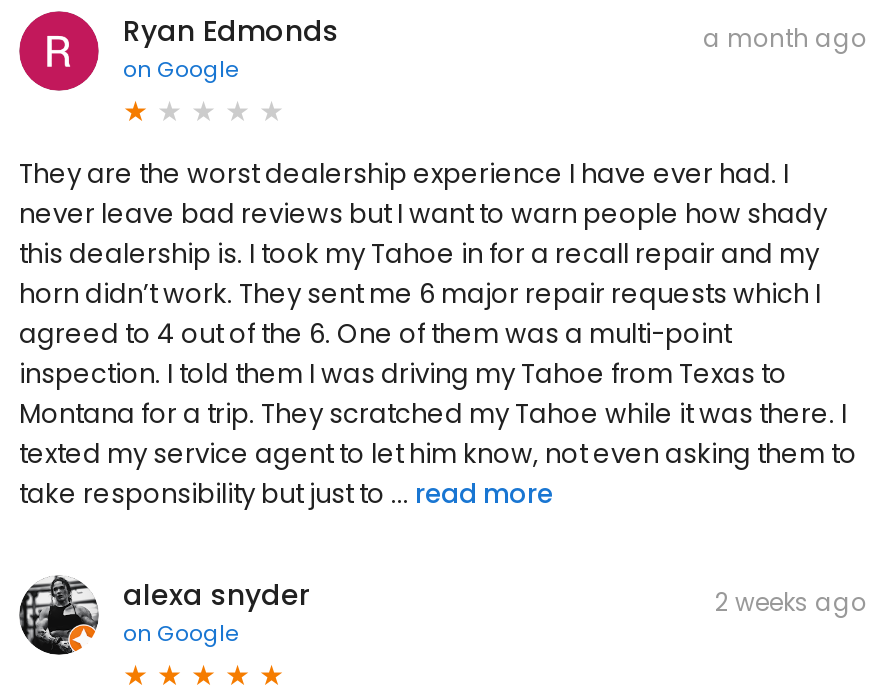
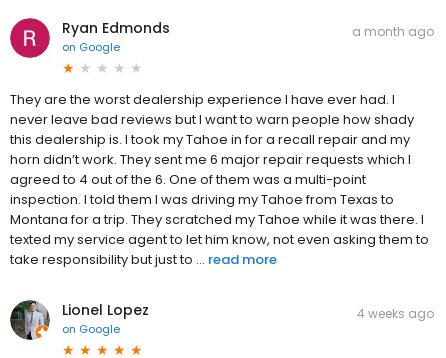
[19,575,311,655] [image] | alexa snyder -> [10,300,149,340] [image] | Lionel Lopez
[715,585,867,619] 2 weeks ago -> [357,305,434,322] 4 weeks ago

